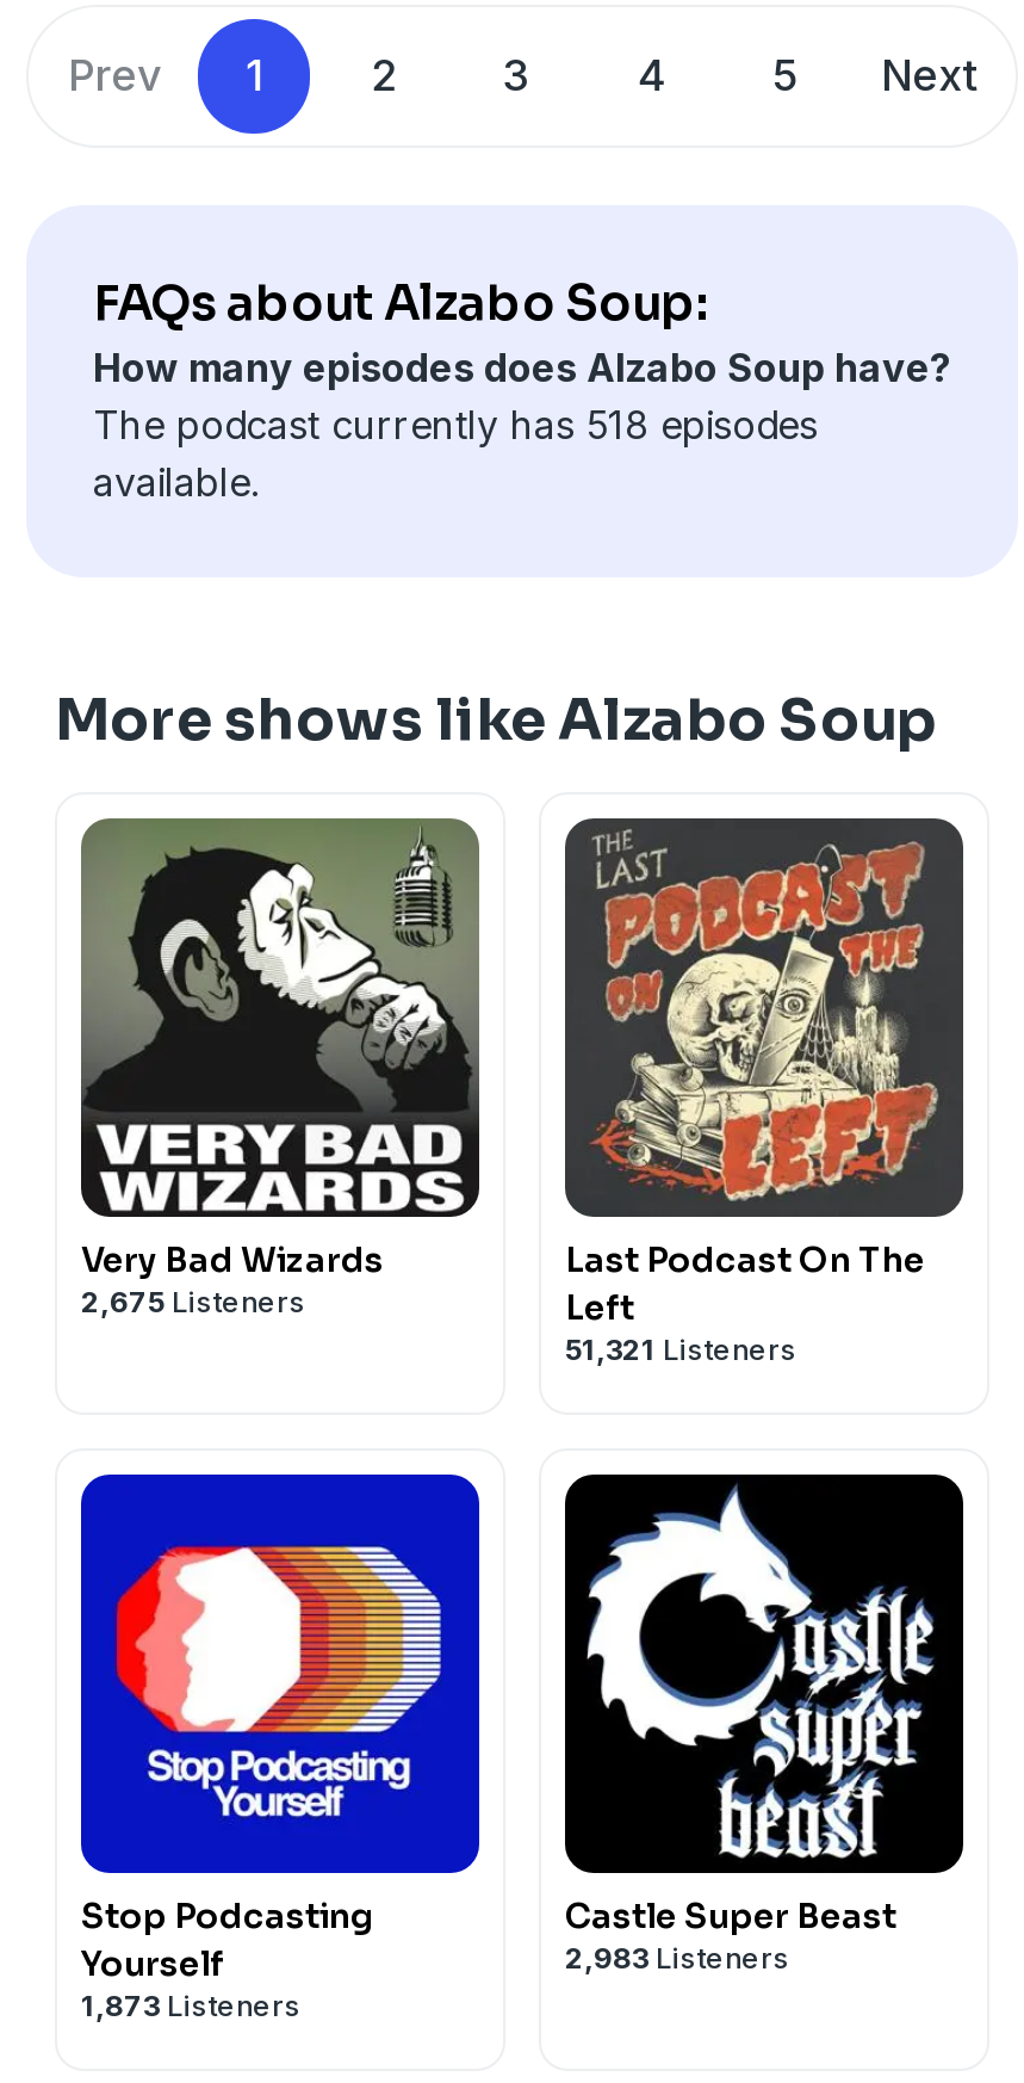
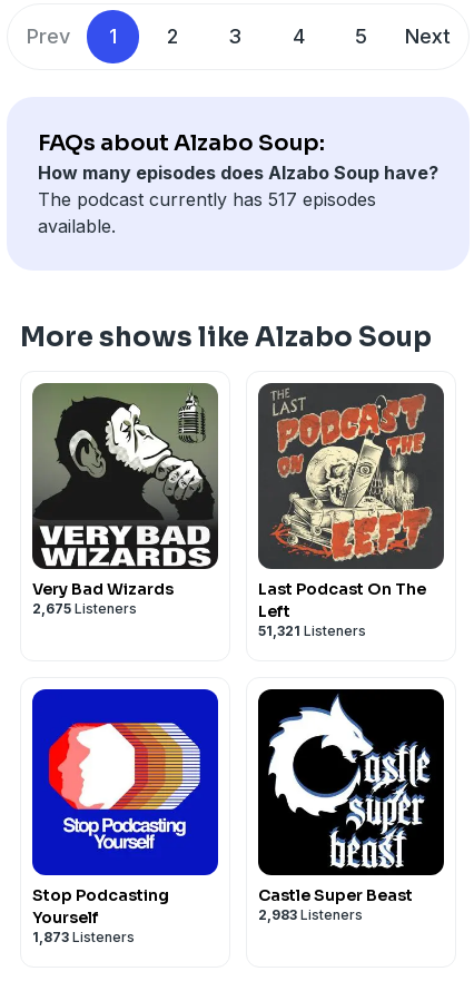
[93,400,818,448] The podcast currently has 518 episodes -> [38,188,376,210] The podcast currently has 517 episodes

